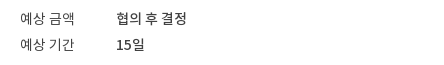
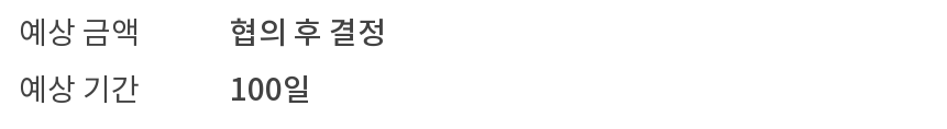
[116,36,145,54] 15일 -> [230,70,311,109] 100일

